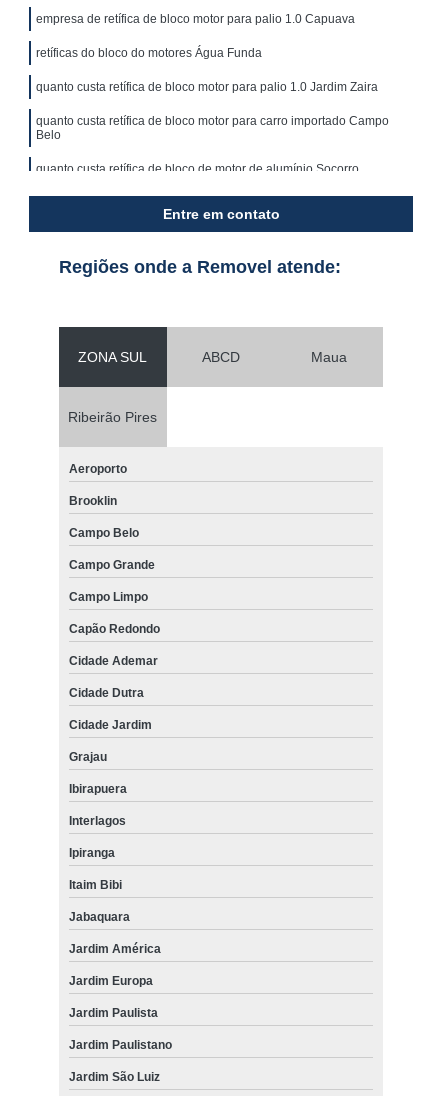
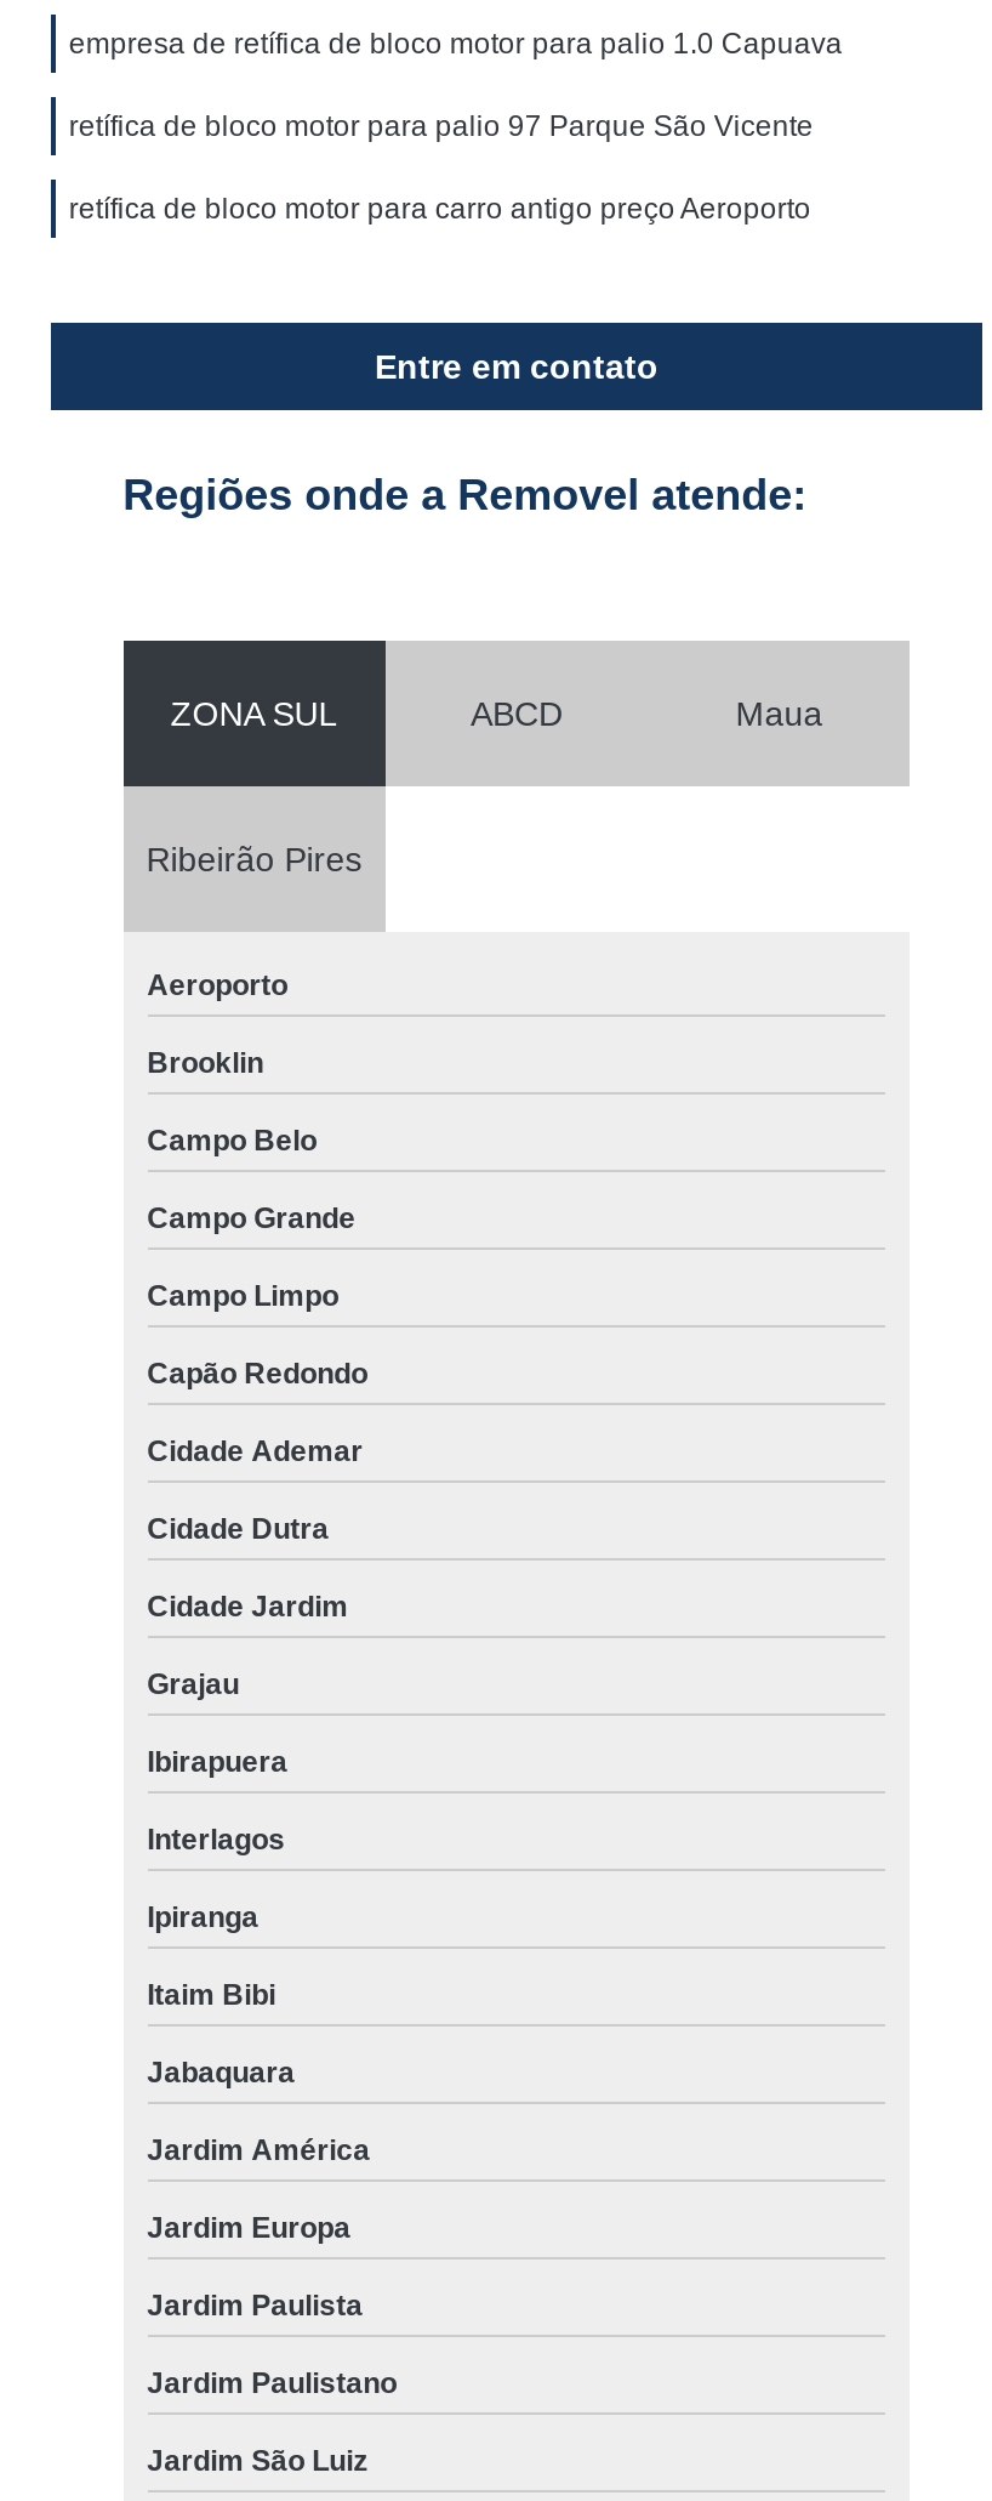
[36,46,389,176] retíficas do bloco do motores Água Funda | quanto custa retífica de bloco motor para palio 1.0 Jardim Zaira | quanto custa retífica de bloco motor para carro importado Campo | Belo | quanto custa retífica de bloco de motor de alumínio Socorro -> [69,109,813,225] retífica de bloco motor para palio 97 Parque São Vicente | retífica de bloco motor para carro antigo preço Aeroporto

